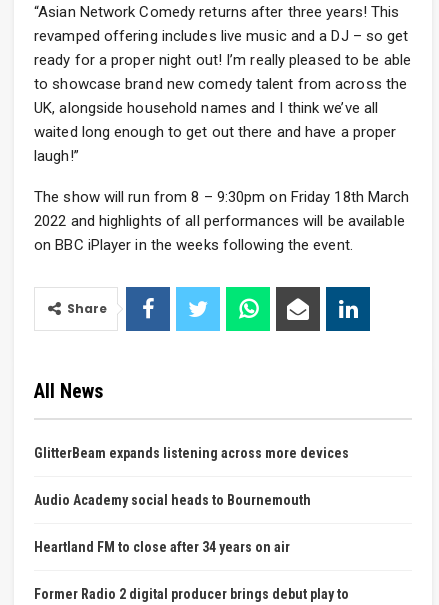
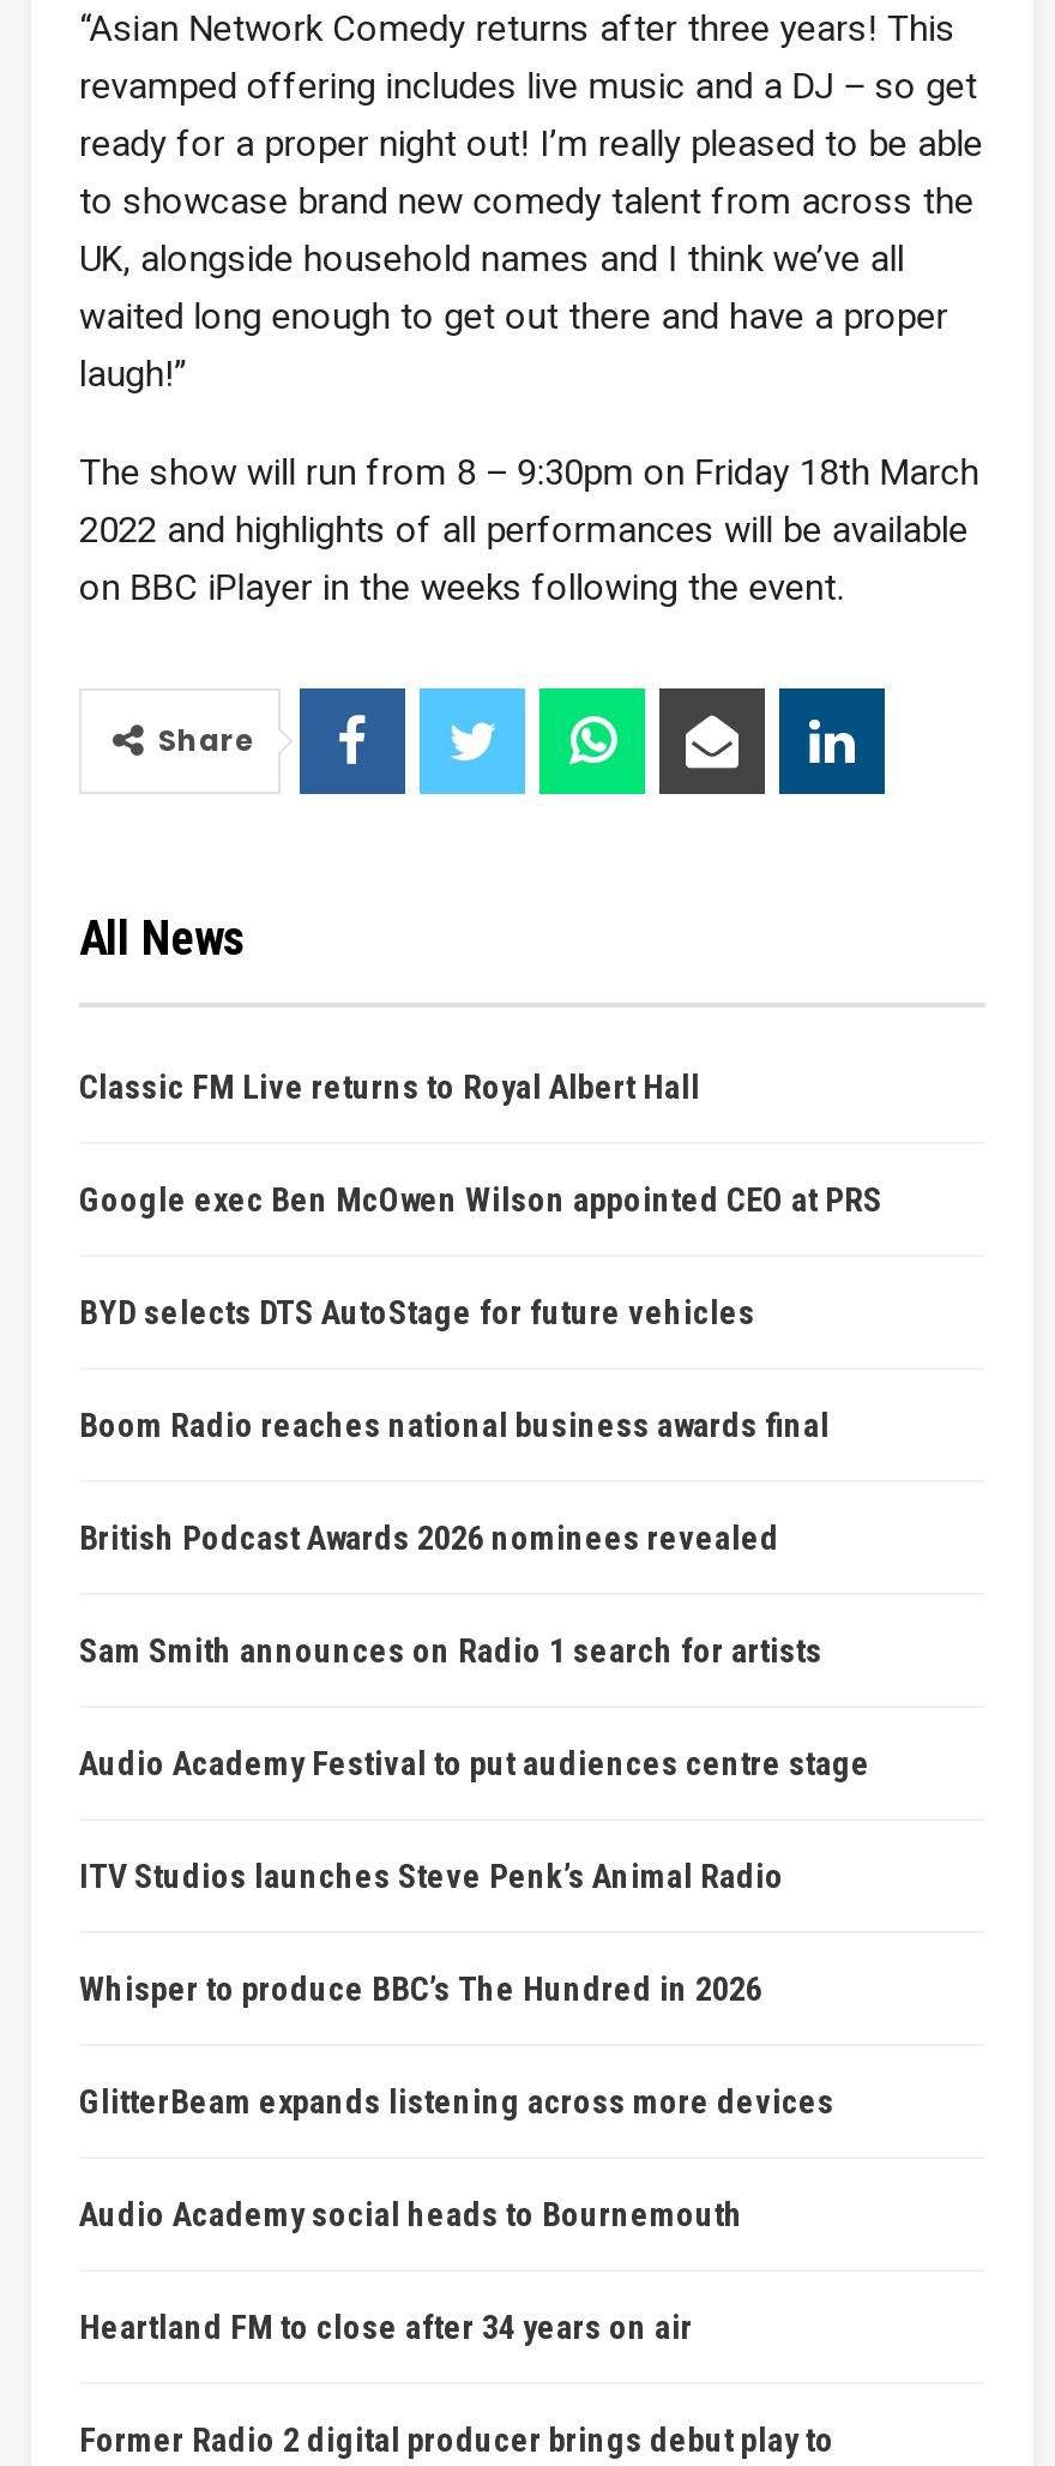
none -> [79,1067,882,2008] Classic FM Live returns to Royal Albert Hall | Google exec Ben McOwen Wilson appointed CEO at PRS | BYD selects DTS AutoStage for future vehicles | Boom Radio reaches national business awards final | British Podcast Awards 2026 nominees revealed | Sam Smith announces on Radio 1 search for artists | Audio Academy Festival to put audiences centre stage | ITV Studios launches Steve Penk’s Animal Radio | Whisper to produce BBC’s The Hundred in 2026

